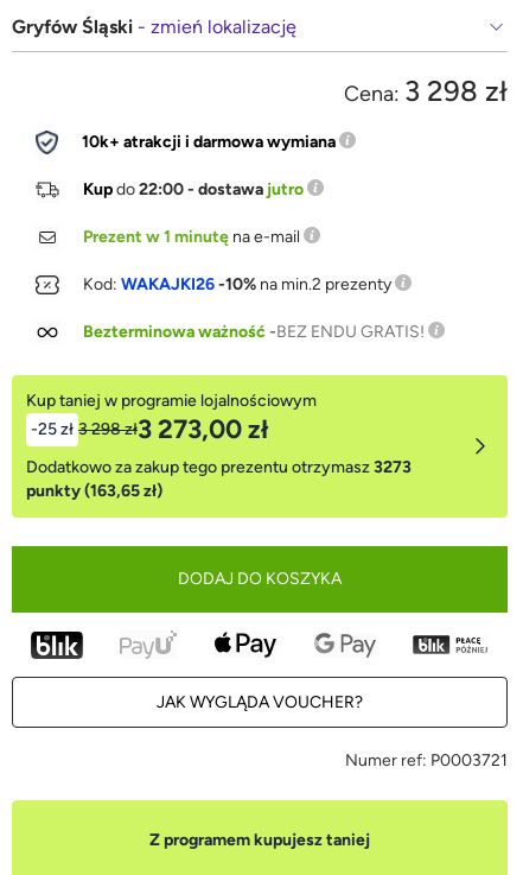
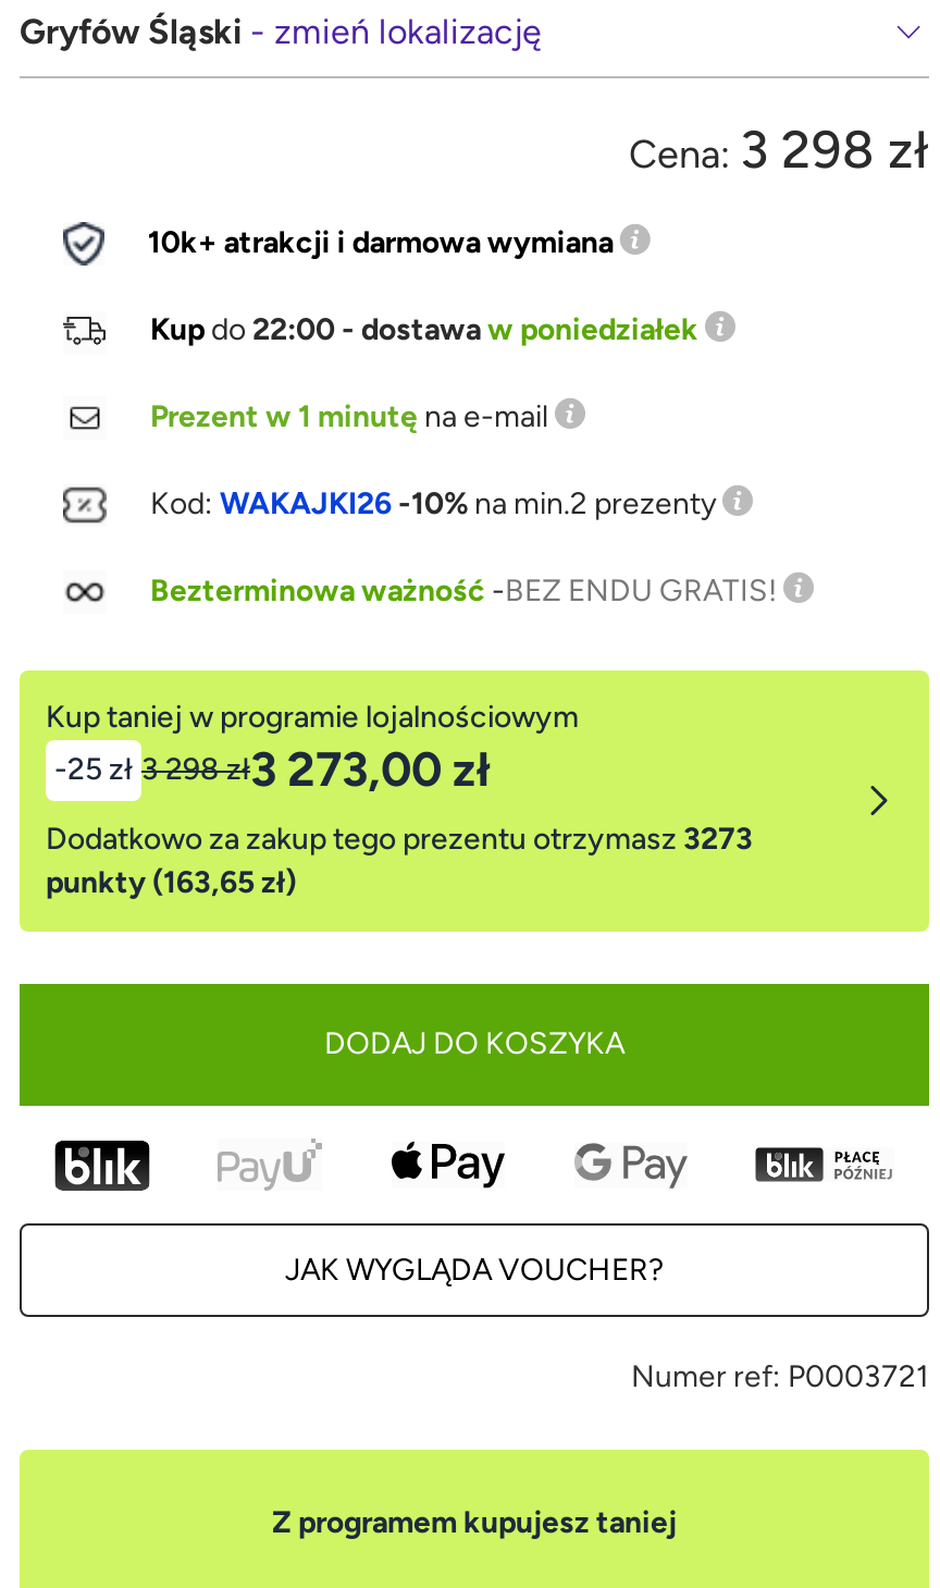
[83,180,304,200] Kup do 22:00 - dostawa jutro -> [150,312,698,349] Kup do 22:00 - dostawa w poniedziałek

